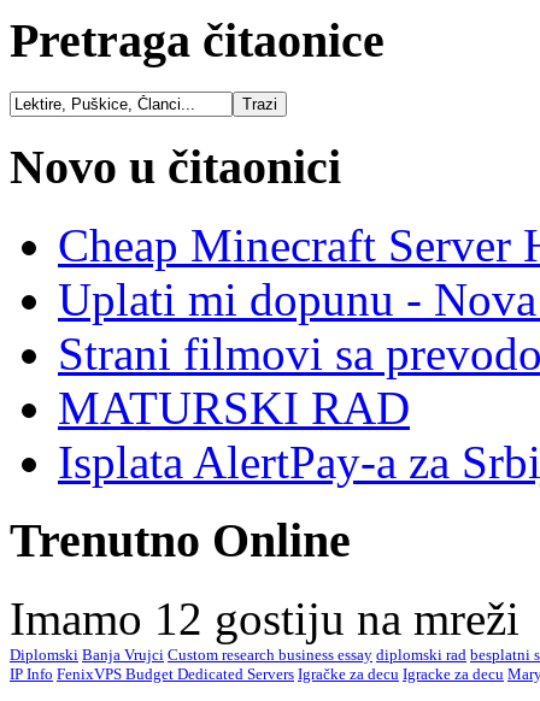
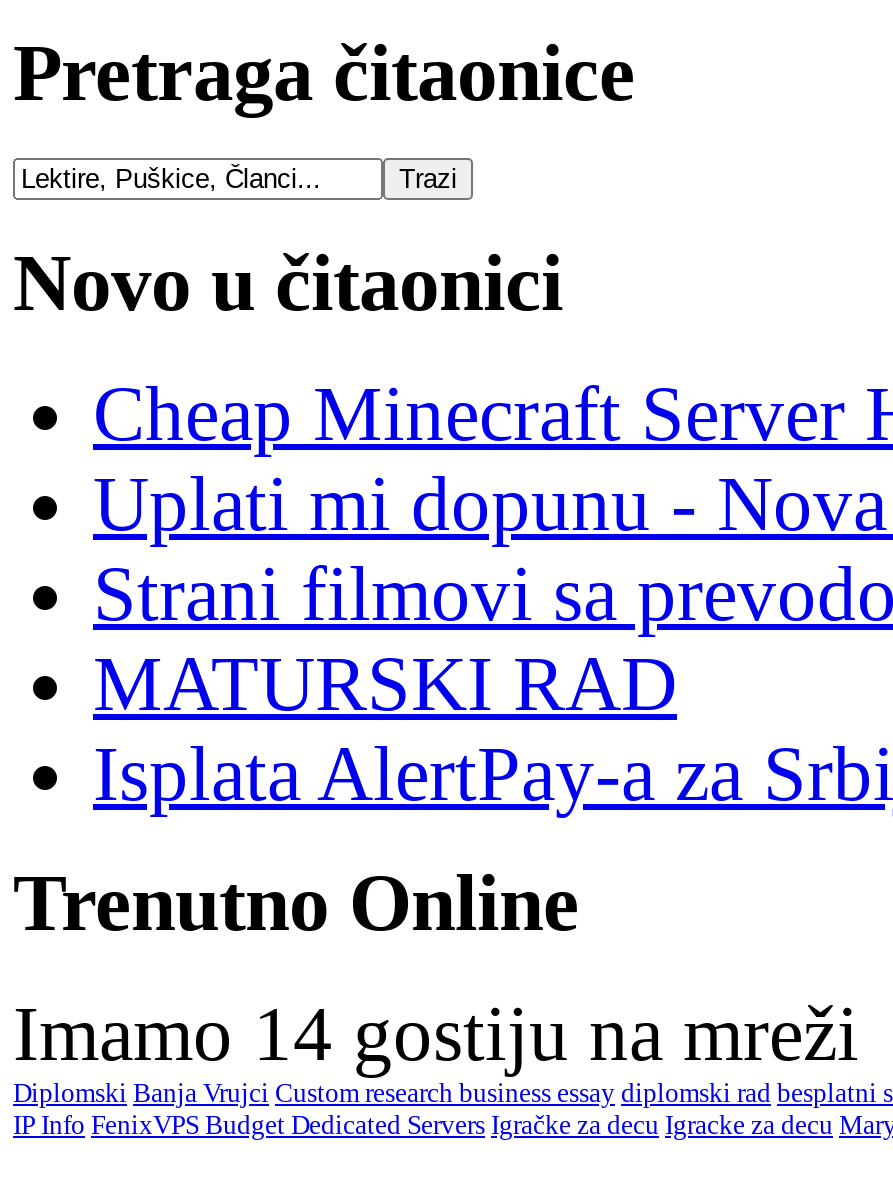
[10,592,520,644] Imamo 12 gostiju na mreži -> [13,989,859,1075] Imamo 14 gostiju na mreži

